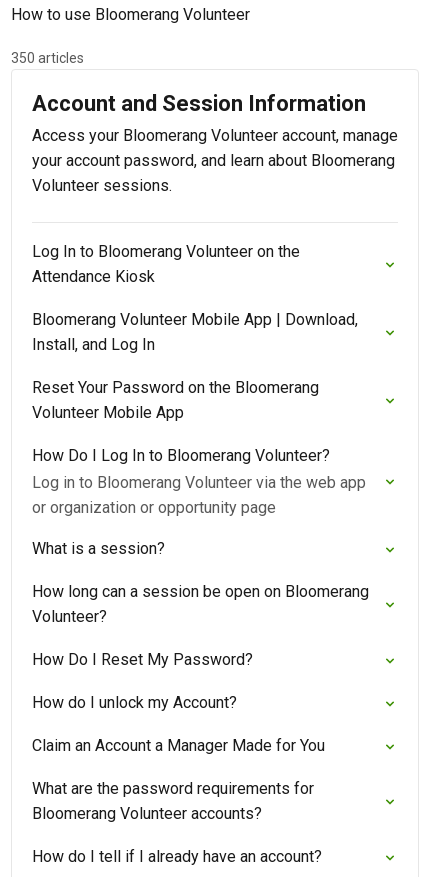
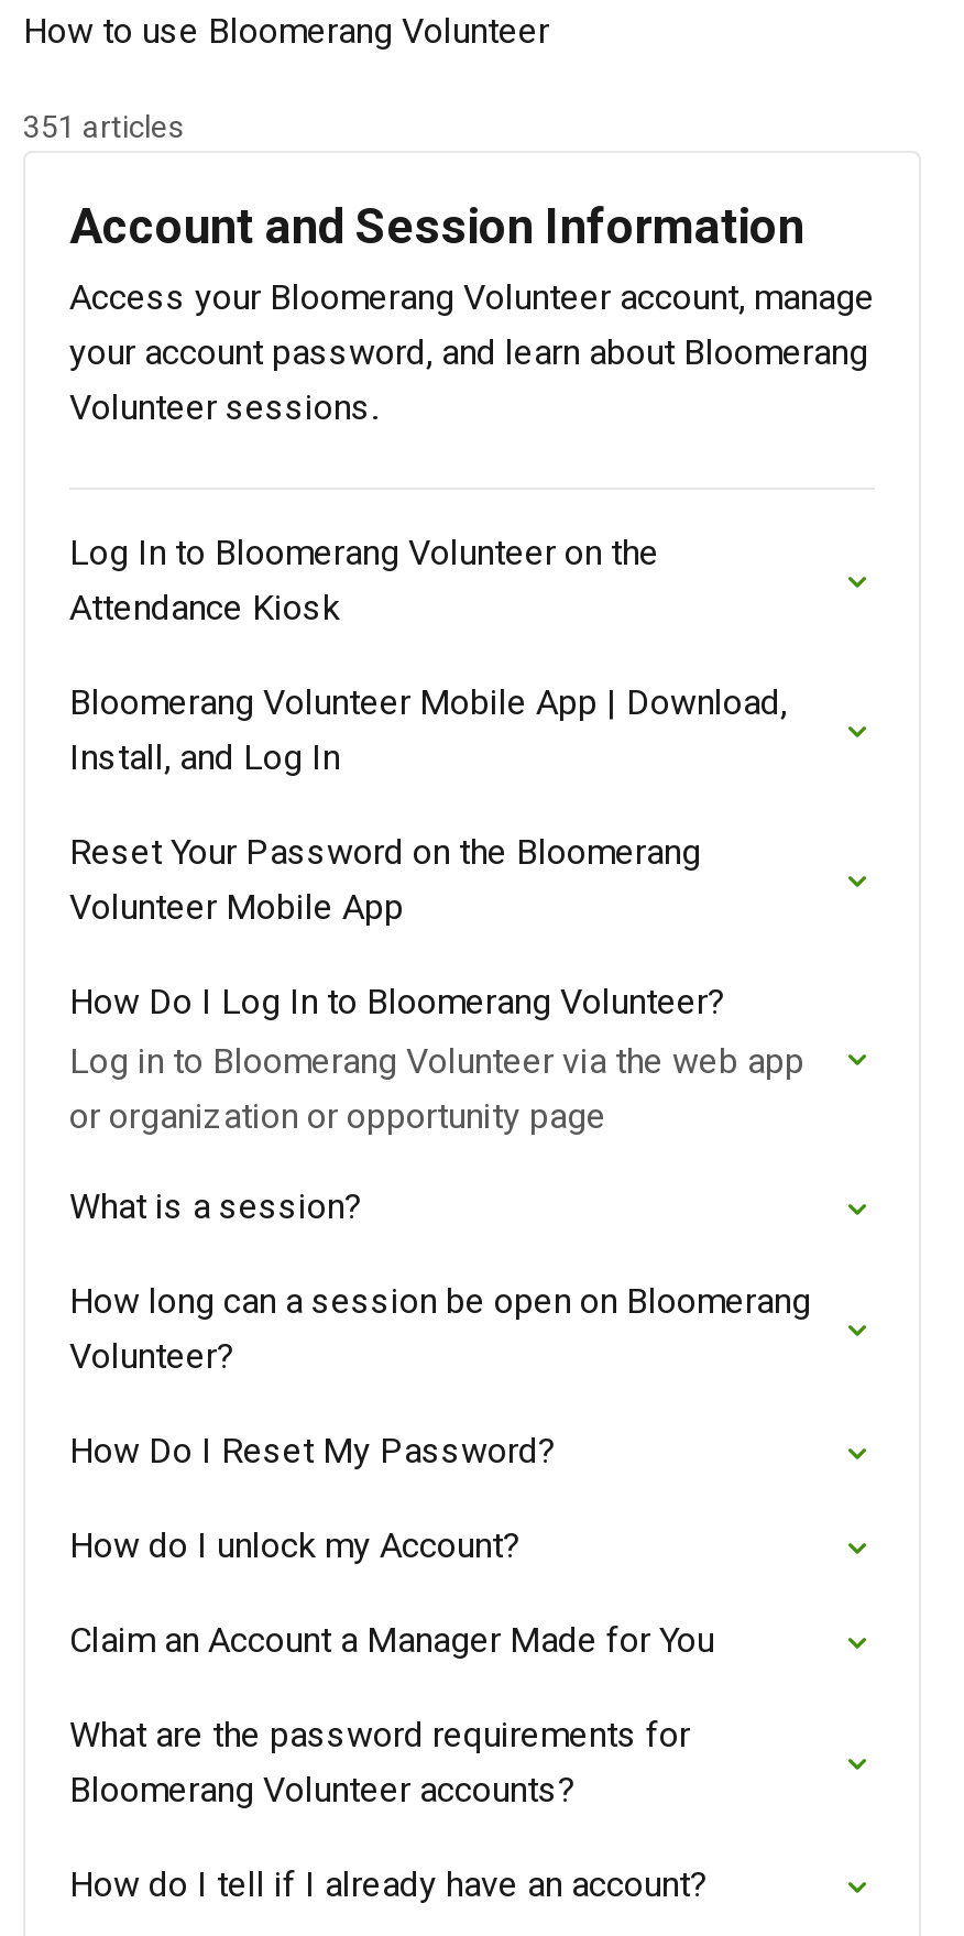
[11,50,84,66] 350 articles -> [23,109,184,144] 351 articles

